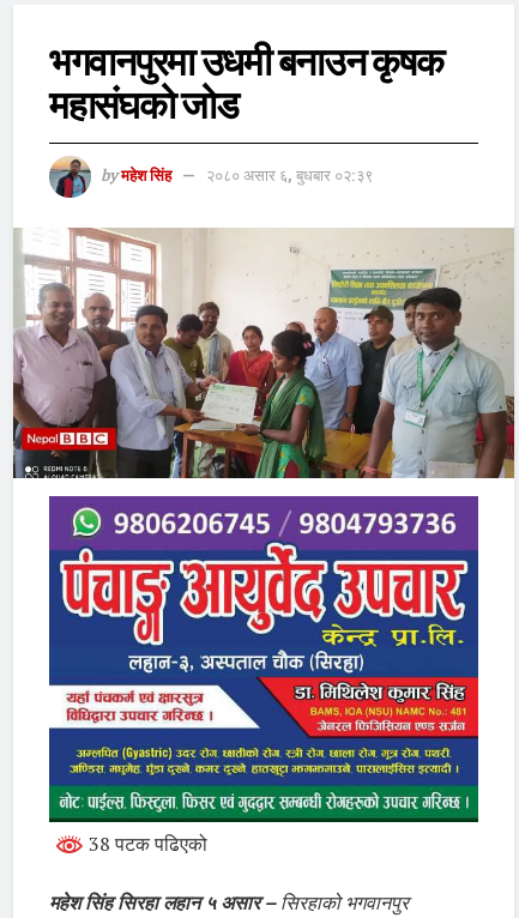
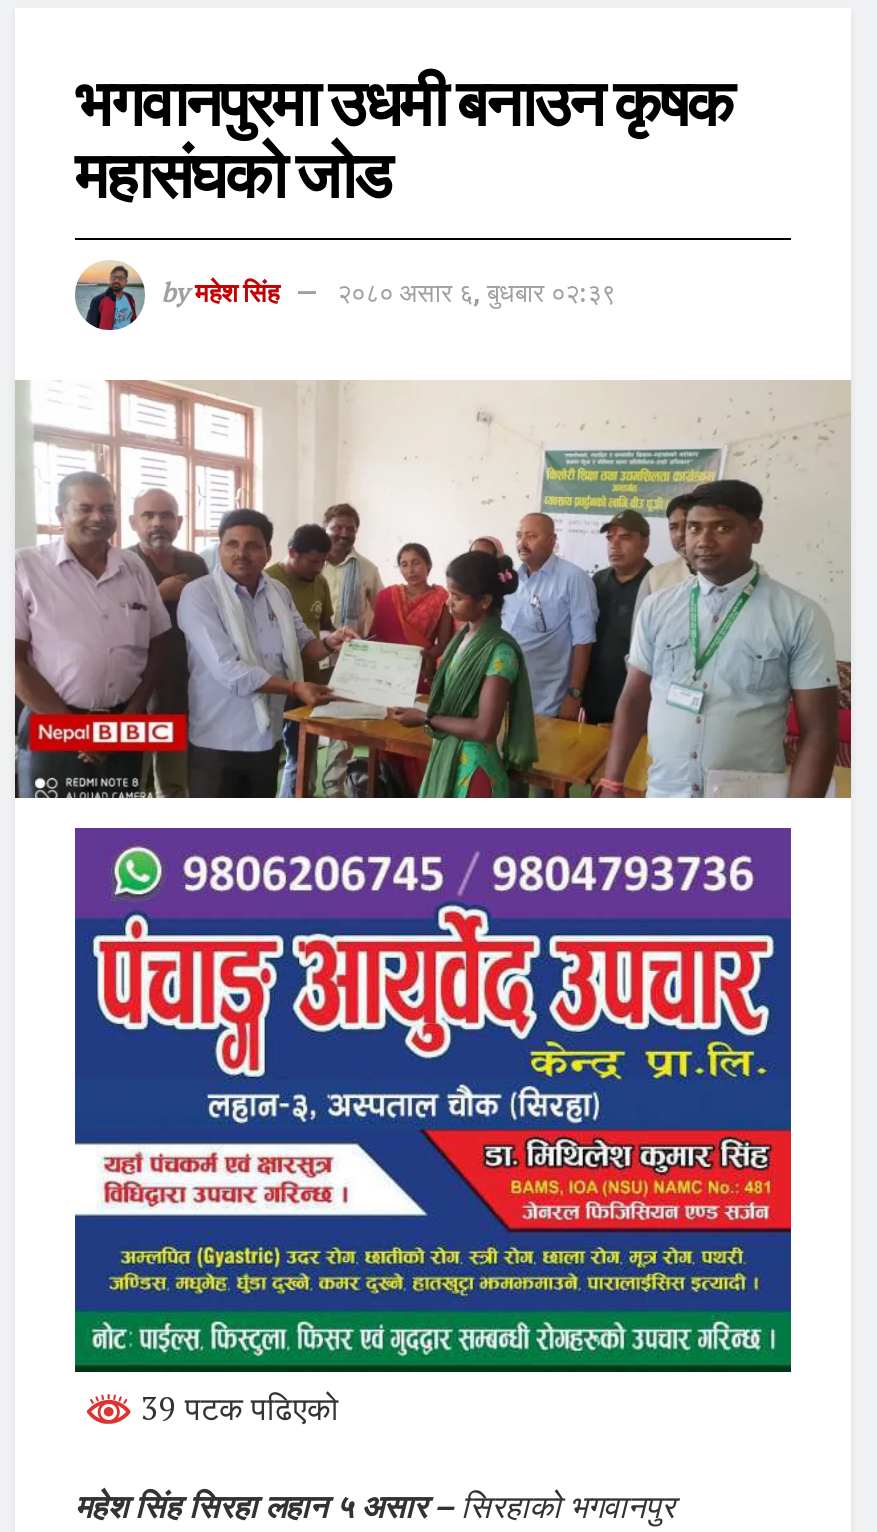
[84,831,207,857] 38 पटक पढिएको -> [133,1387,339,1431] 39 पटक पढिएको

